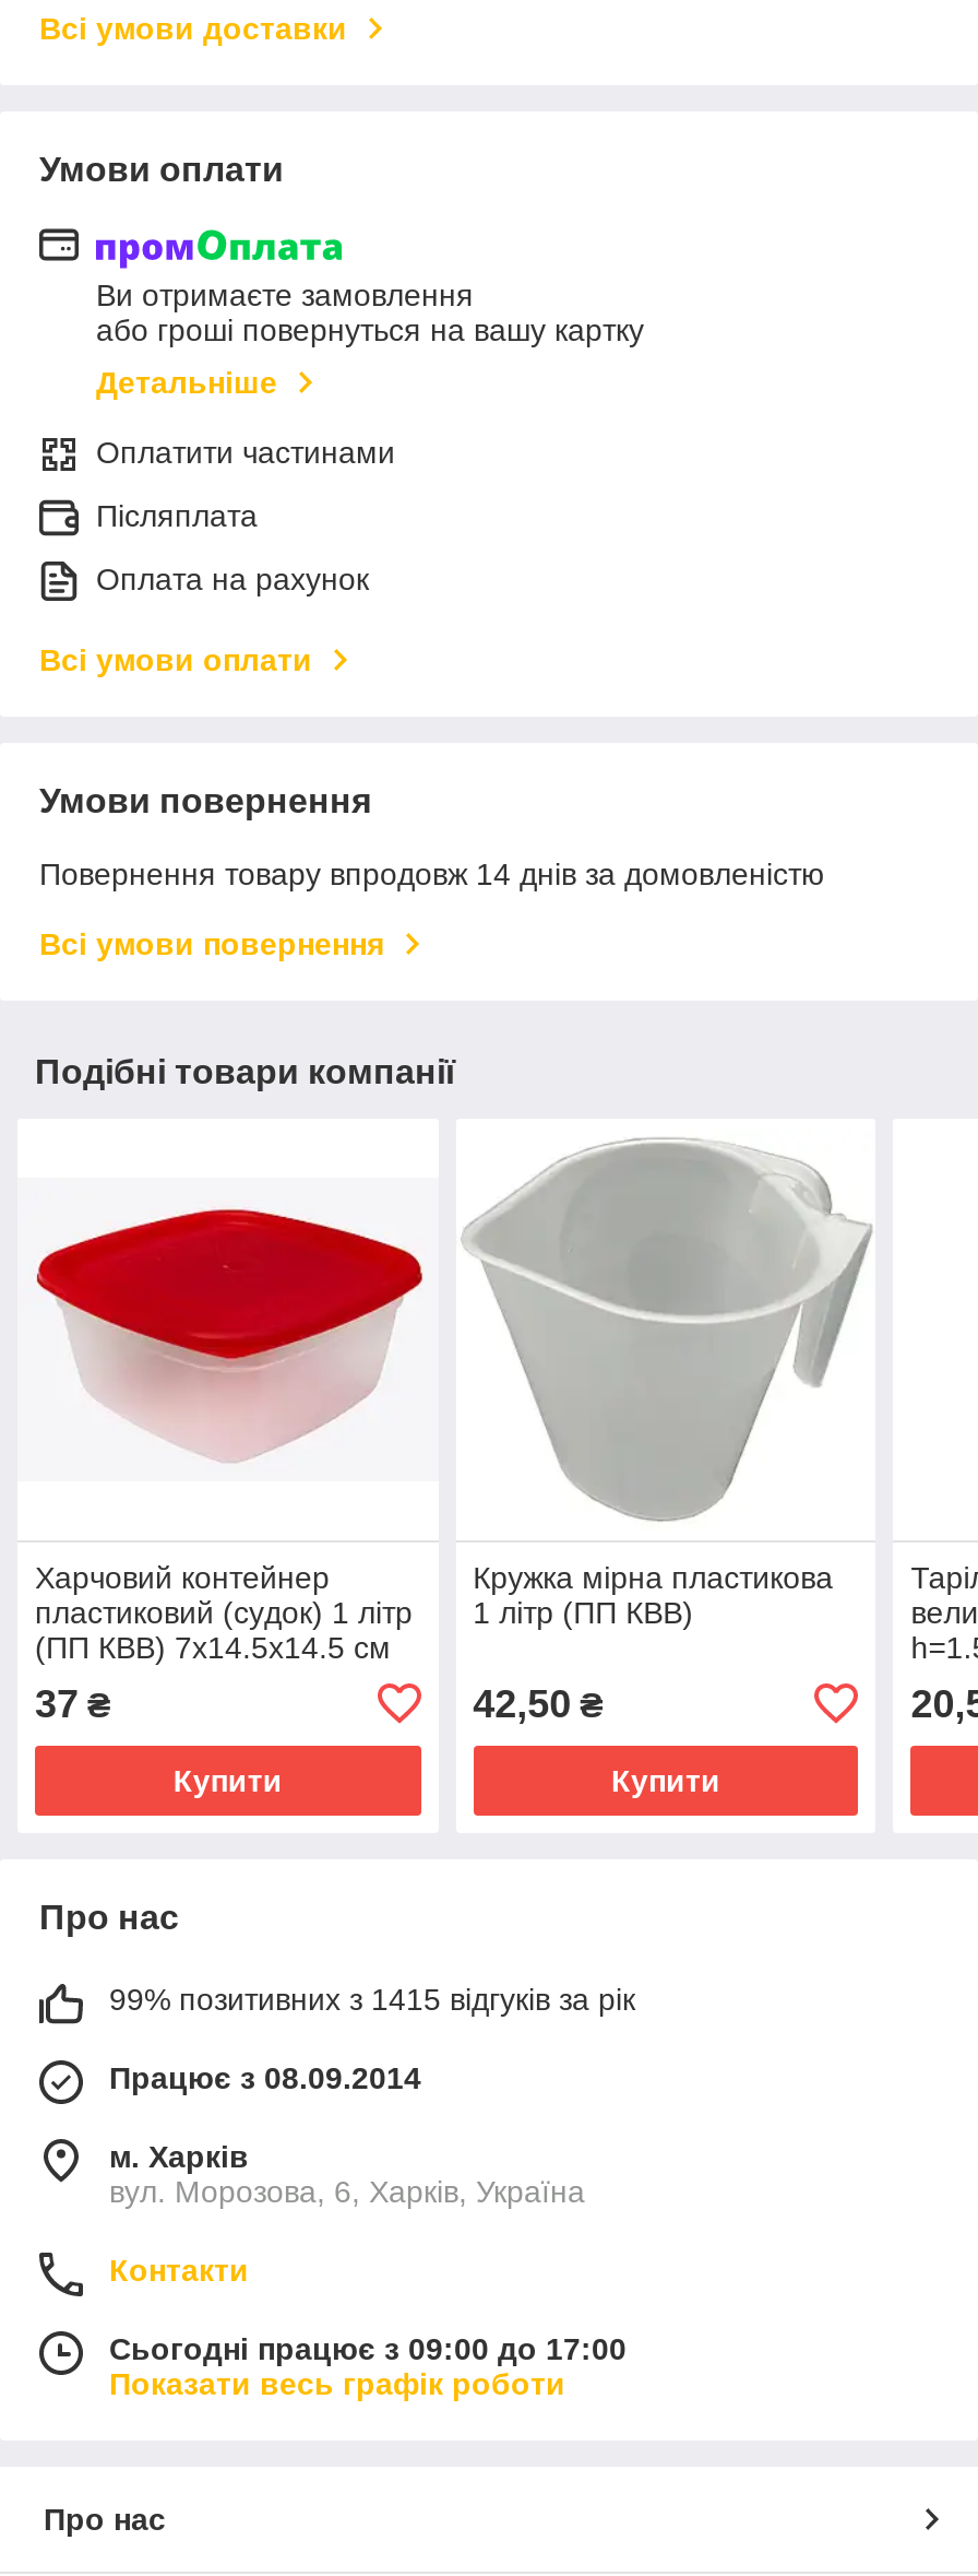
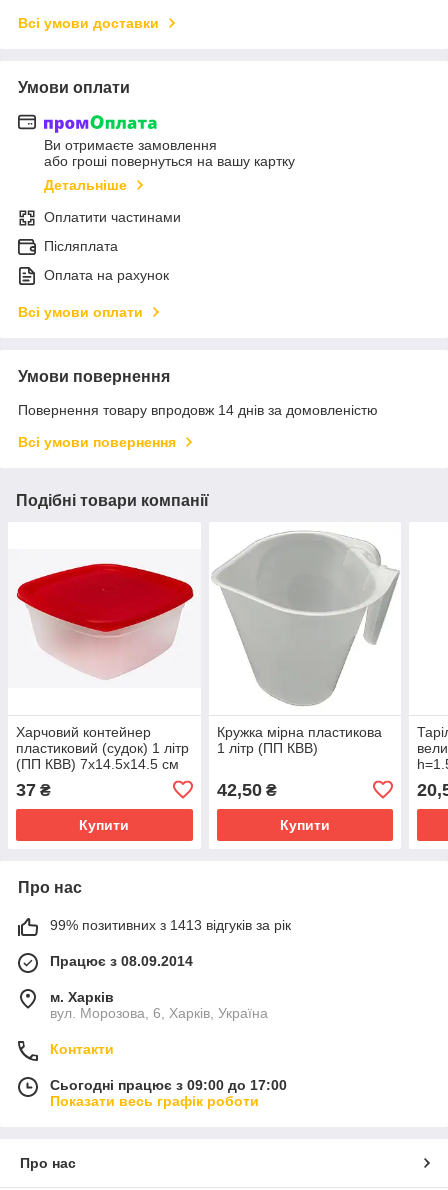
[109,1981,635,2016] 99% позитивних з 1415 відгуків за рік -> [50,917,291,933] 99% позитивних з 1413 відгуків за рік

